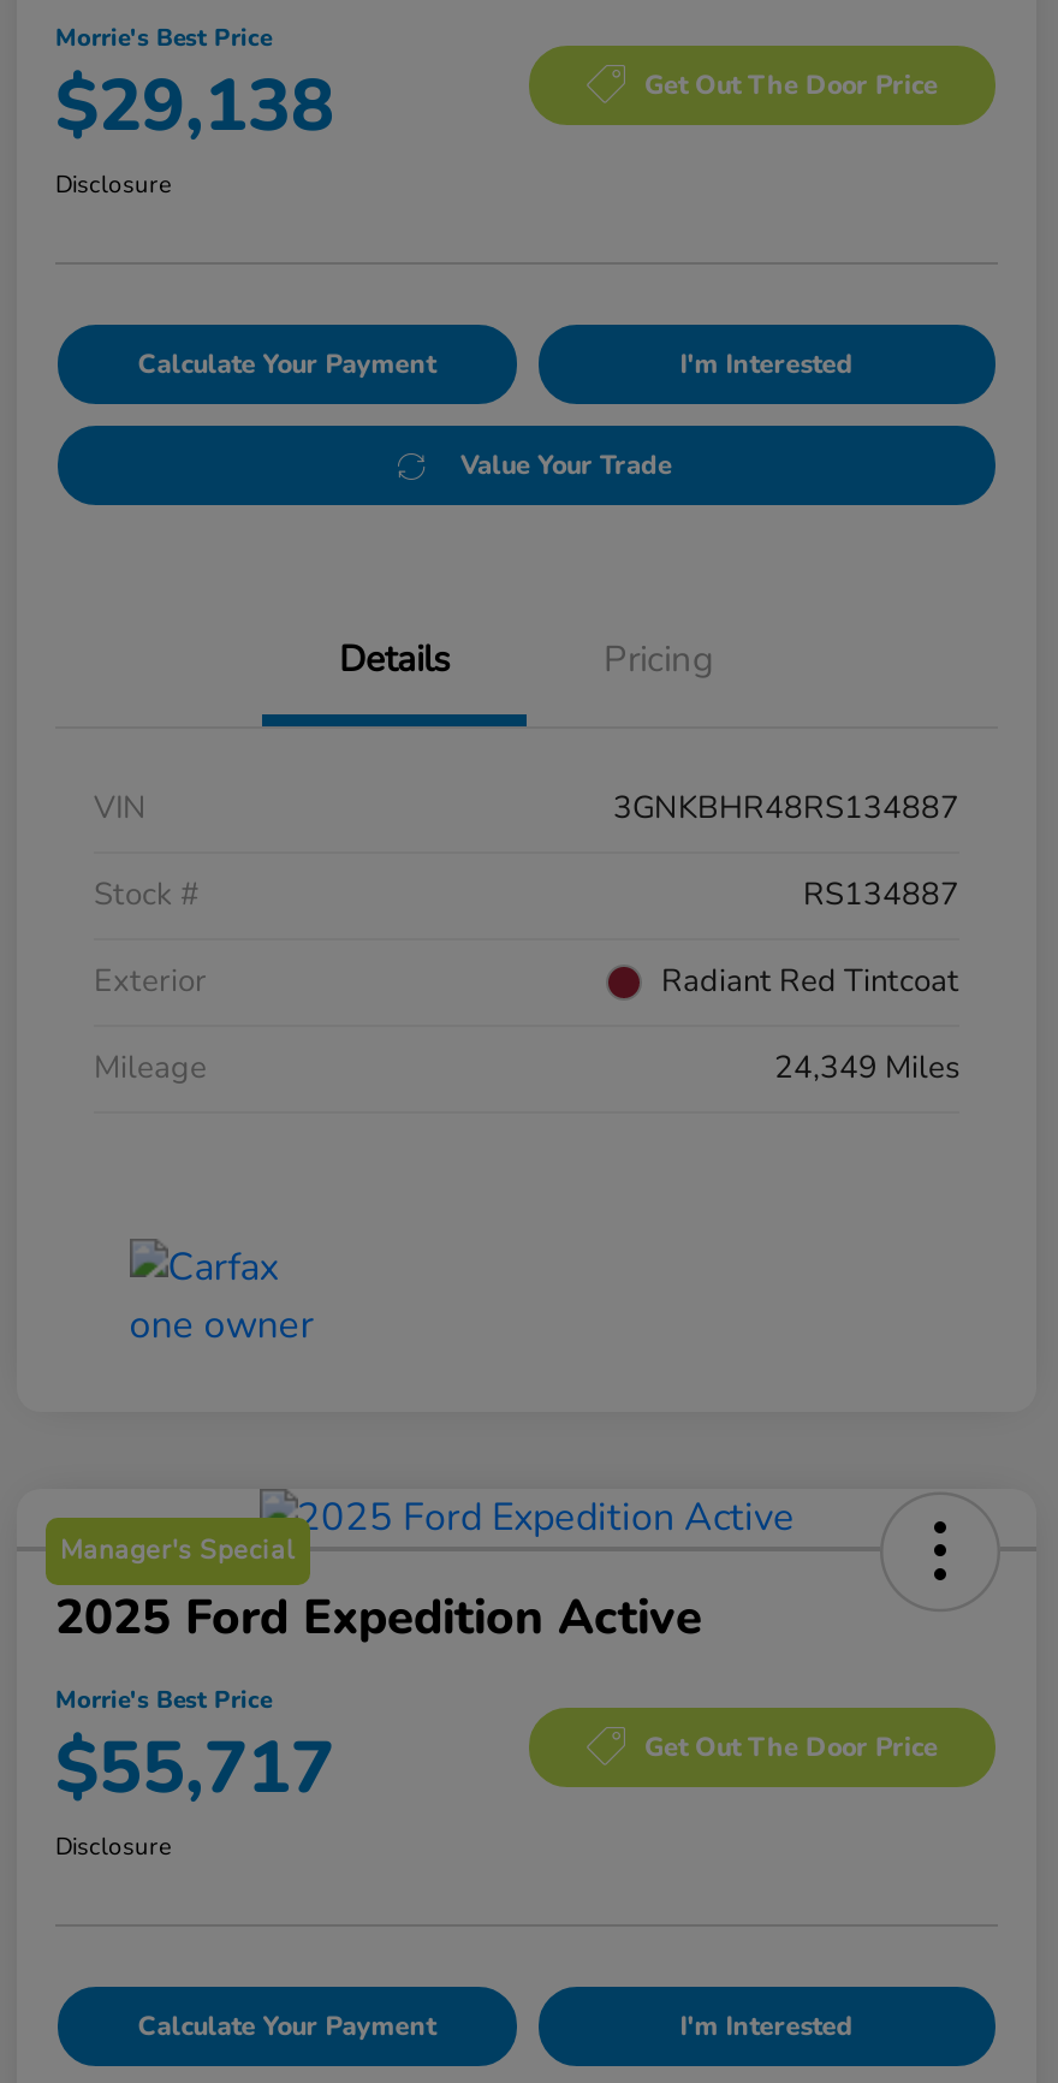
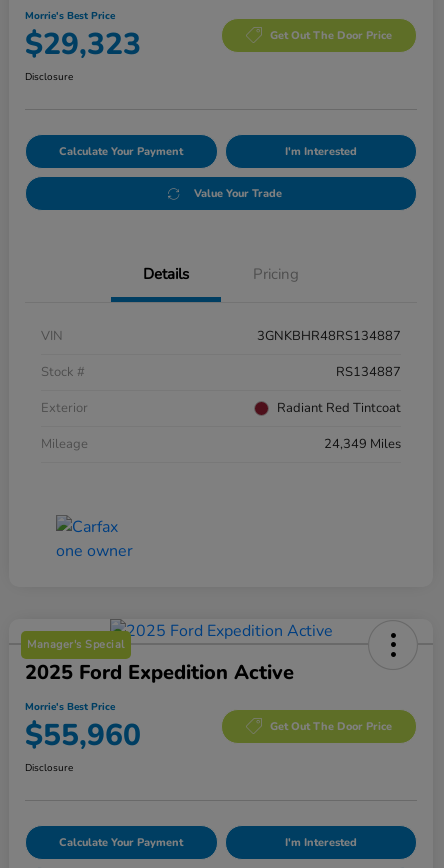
[55,58,334,157] $29,138 -> [25,24,141,65] $29,323
[55,1720,334,1819] $55,717 -> [25,715,141,756] $55,960

